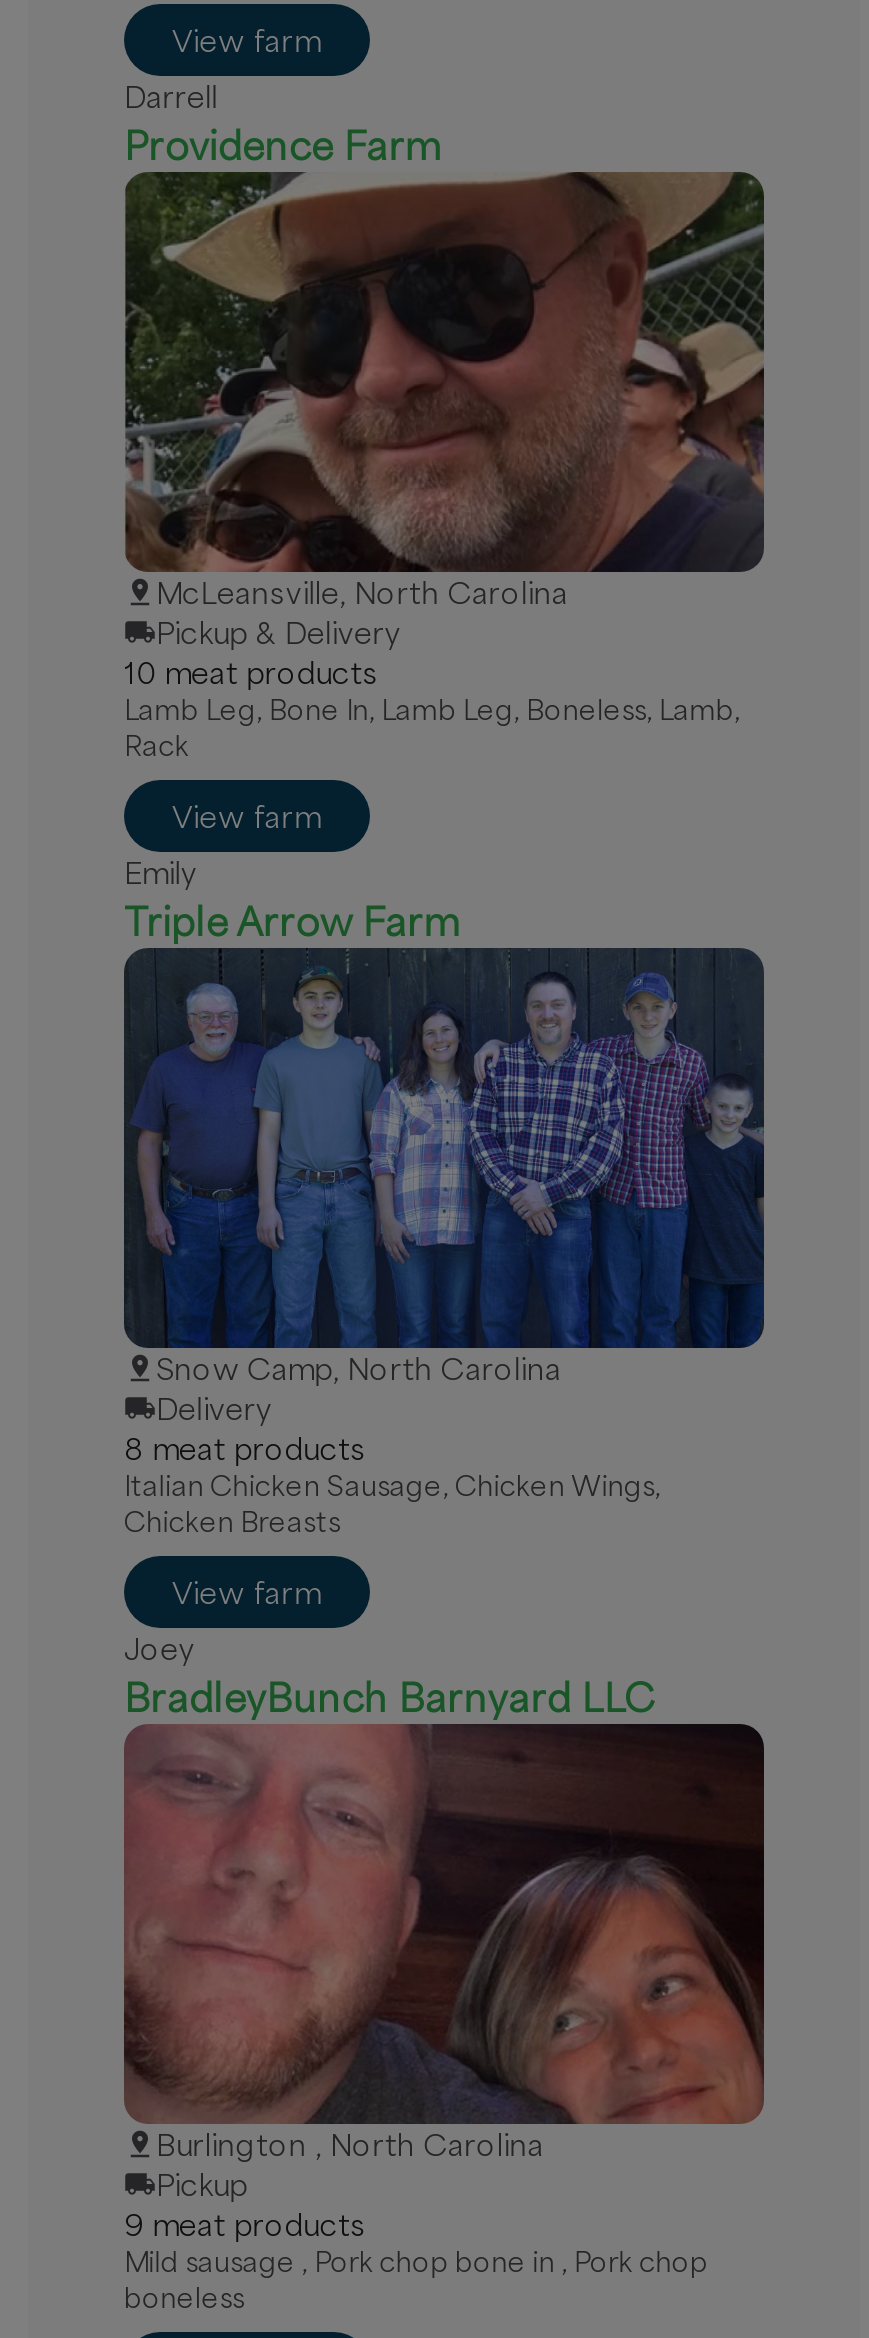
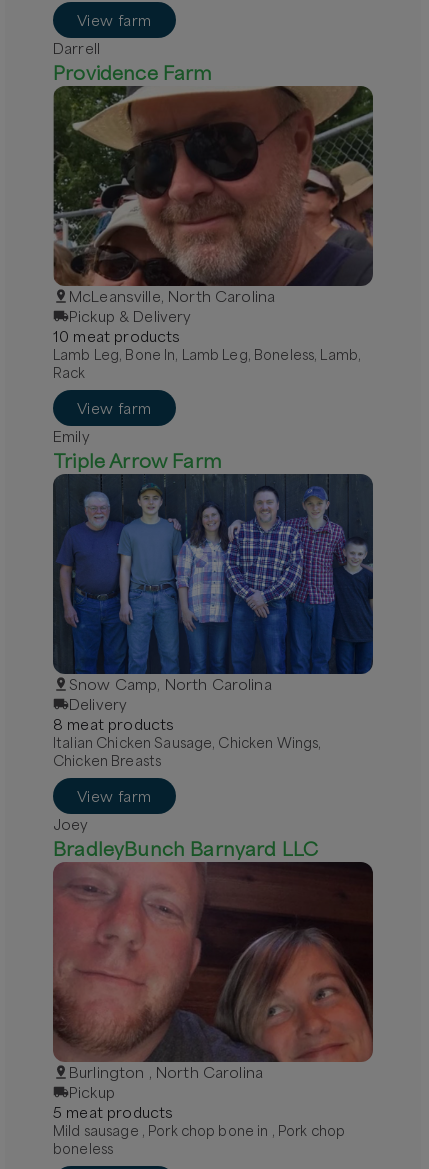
[124,2206,367,2242] 9 meat products -> [53,1103,173,1121] 5 meat products

